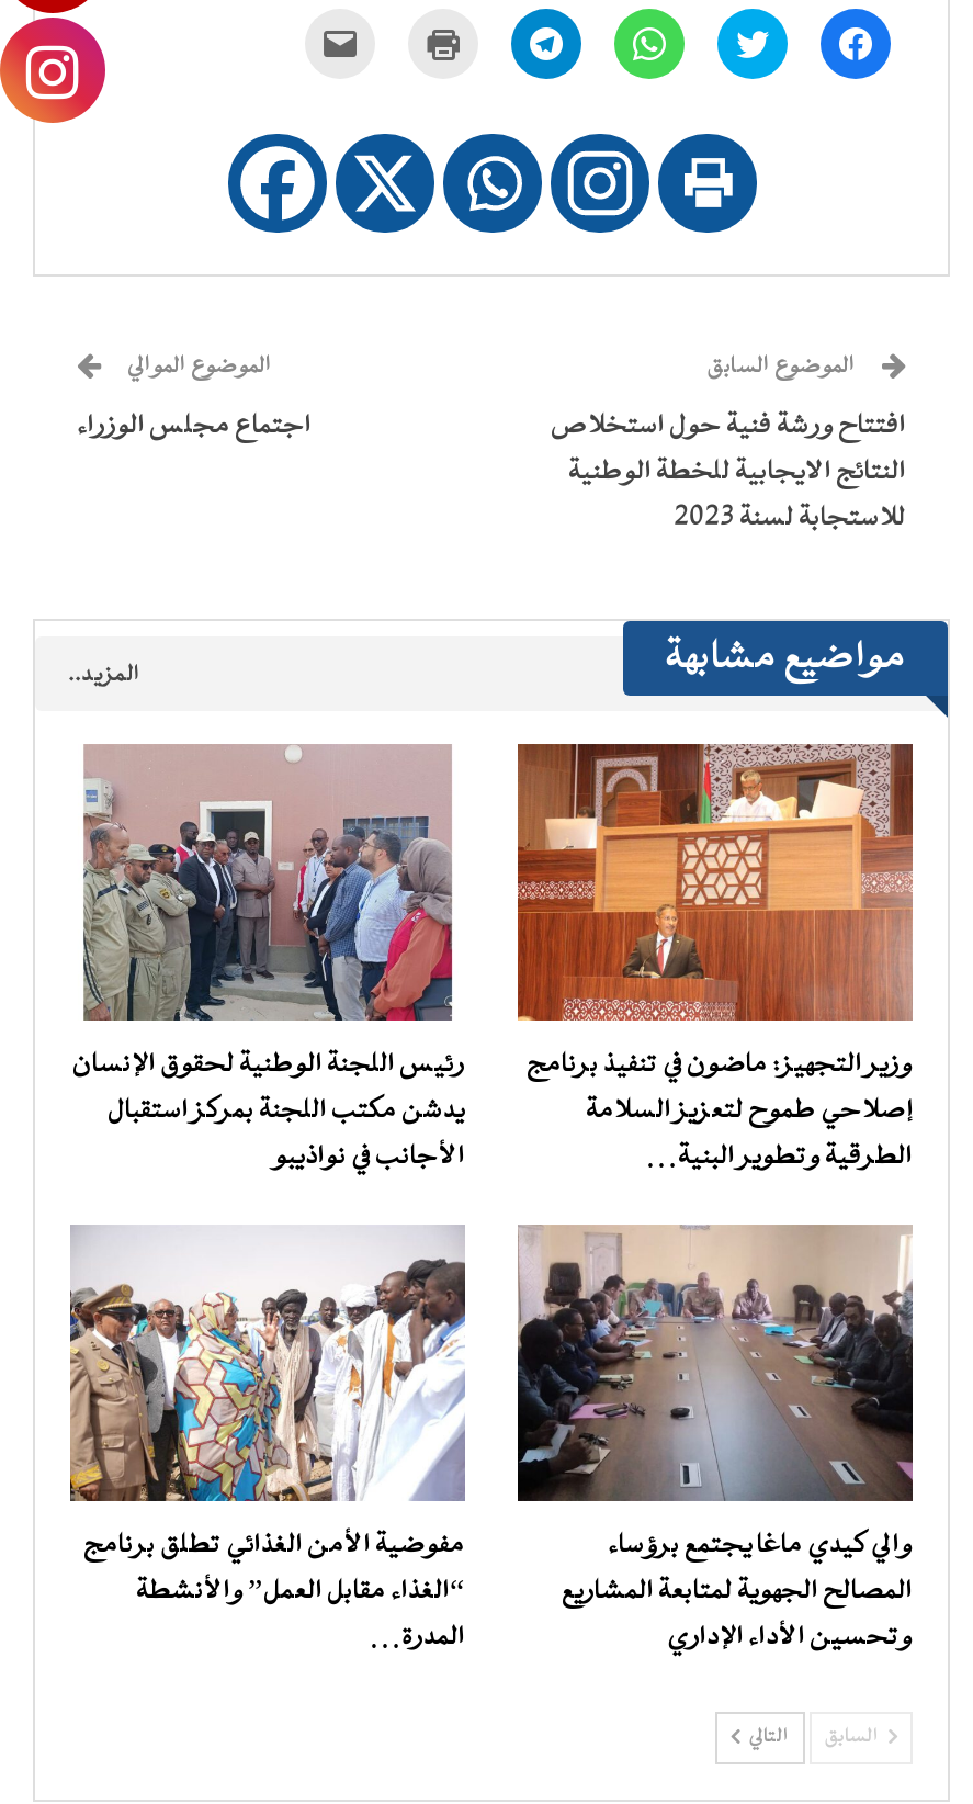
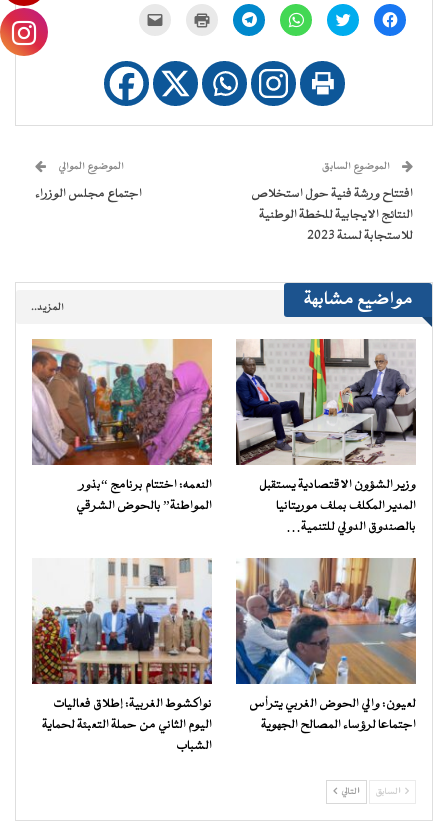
[70,744,465,1175] [image] | رئيس اللجنة الوطنية لحقوق الإنسان | يدشن مكتب اللجنة بمركز استقبال | الأجانب في نواذيبو -> [31,338,213,514] [image] | النعمه: اختتام برنامج “بذور | المواطنة” بالحوض الشرقي
[516,742,915,1175] [image] | وزير التجهيز: ماضون في تنفيذ برنامج | إصلاحي طموح لتعزيز السلامة | الطرقية وتطوير البنية… -> [235,338,417,535] [image] | وزير الشؤون الاقتصادية يستقبل | المدير المكلف بملف موريتانيا | بالصندوق الدولي للتنمية…
[68,1225,467,1655] [image] | مفوضية الأمن الغذائي تطلق برنامج | “الغذاء مقابل العمل” والأنشطة | المدرة… -> [32,558,213,754] [image] | نواكشوط الغربية: إطلاق فعاليات | اليوم الثاني من حملة التعبئة لحماية | الشباب
[516,1225,915,1655] [image] | والي كيدي ماغا يجتمع برؤساء | المصالح الجهوية لمتابعة المشاريع | وتحسين الأداء الإداري -> [235,558,417,733] [image] | لعيون: والي الحوض الغربي يترأس | اجتماعا لرؤساء المصالح الجهوية

